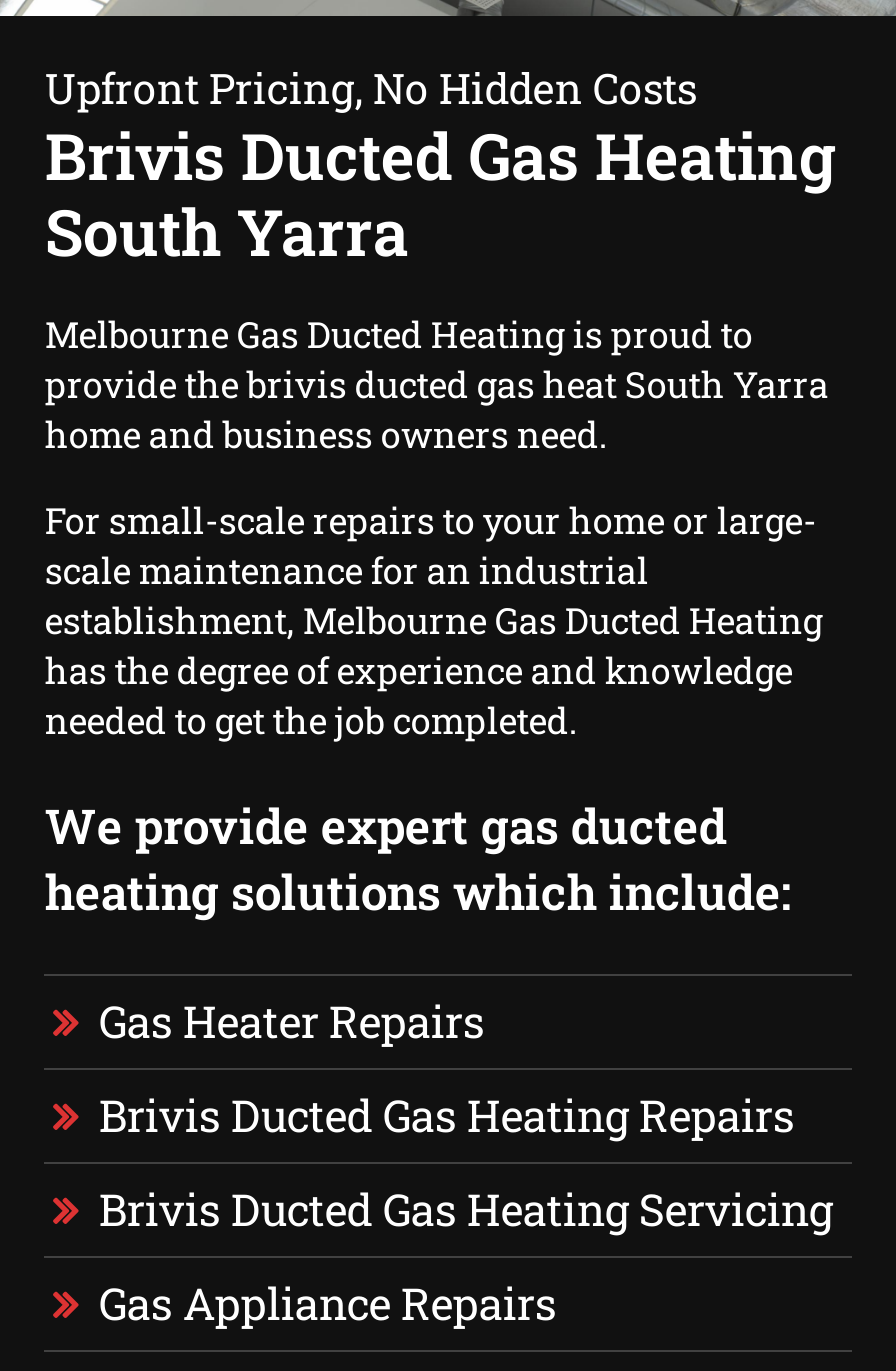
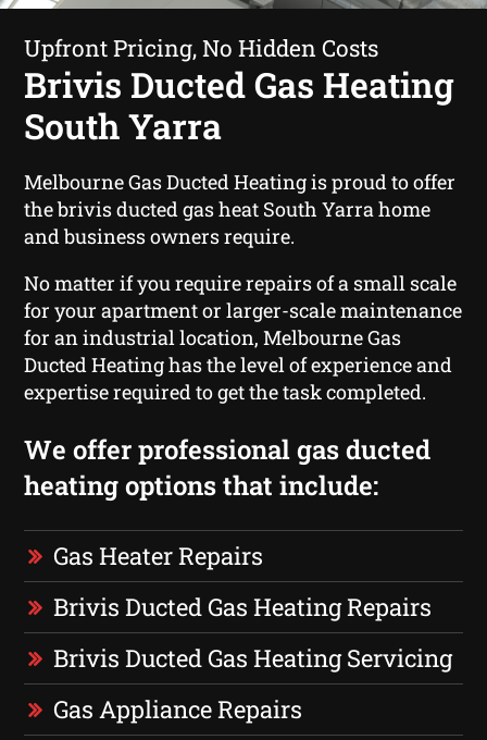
[45,310,829,458] Melbourne Gas Ducted Heating is proud to | provide the brivis ducted gas heat South Yarra | home and business owners need. -> [24,169,456,249] Melbourne Gas Ducted Heating is proud to offer | the brivis ducted gas heat South Yarra home | and business owners require.
[45,496,823,744] For small-scale repairs to your home or large- | scale maintenance for an industrial | establishment, Melbourne Gas Ducted Heating | has the degree of experience and knowledge | needed to get the job completed. -> [24,270,462,405] No matter if you require repairs of a small scale | for your apartment or larger-scale maintenance | for an industrial location, Melbourne Gas | Ducted Heating has the level of experience and | expertise required to get the task completed.
[45,794,791,924] We provide expert gas ducted | heating solutions which include: -> [24,432,431,503] We offer professional gas ducted | heating options that include:

